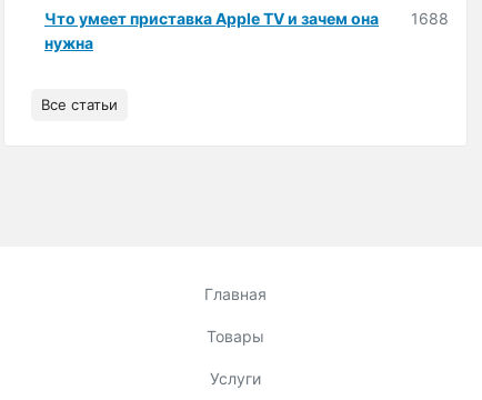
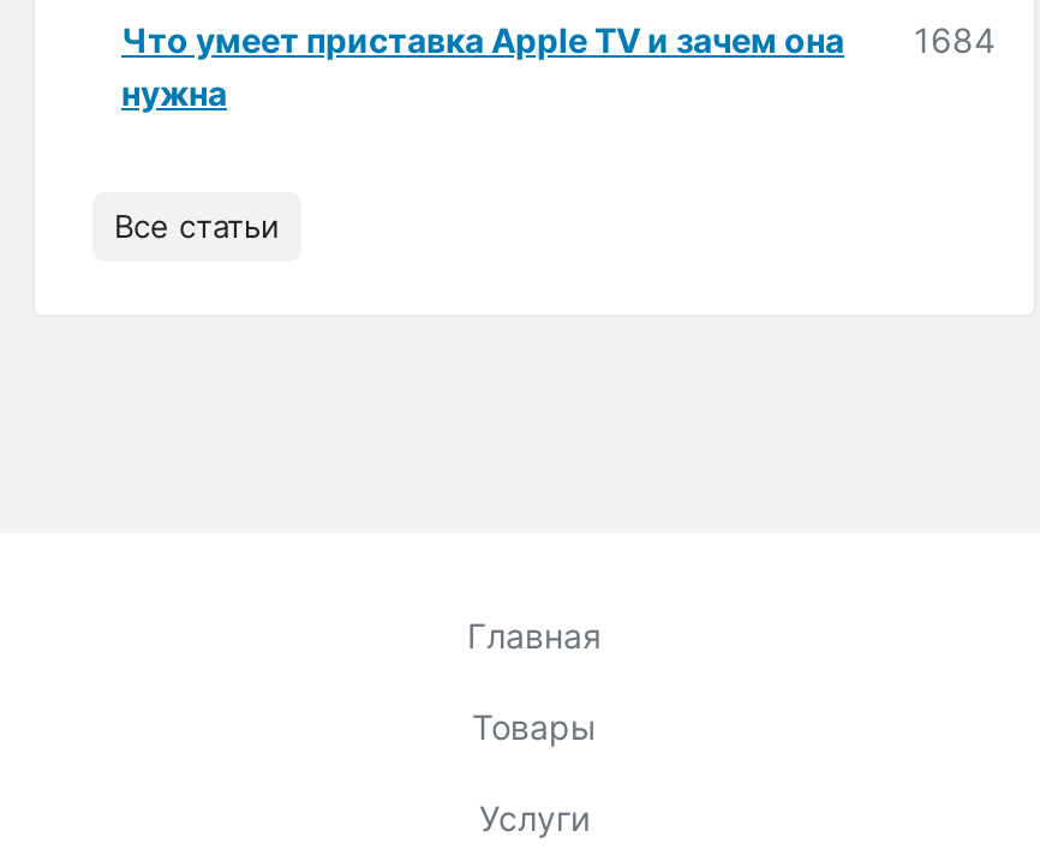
[44,9,449,28] Что умеет приставка Apple TV и зачем она 1688 -> [121,19,996,60] Что умеет приставка Apple TV и зачем она 1684

